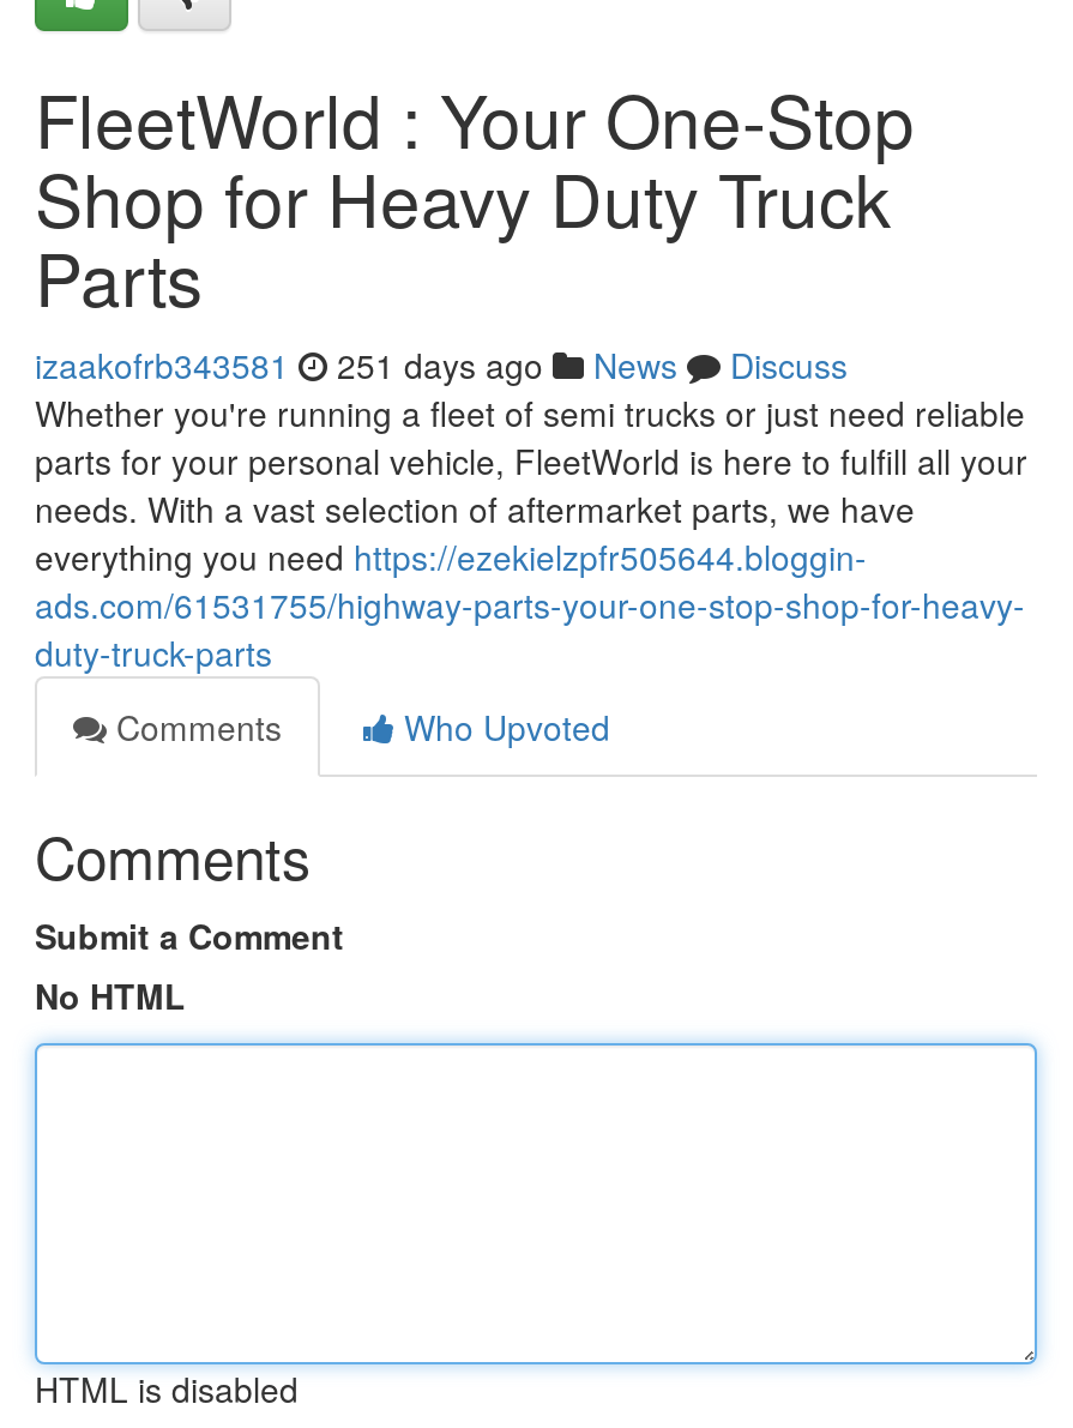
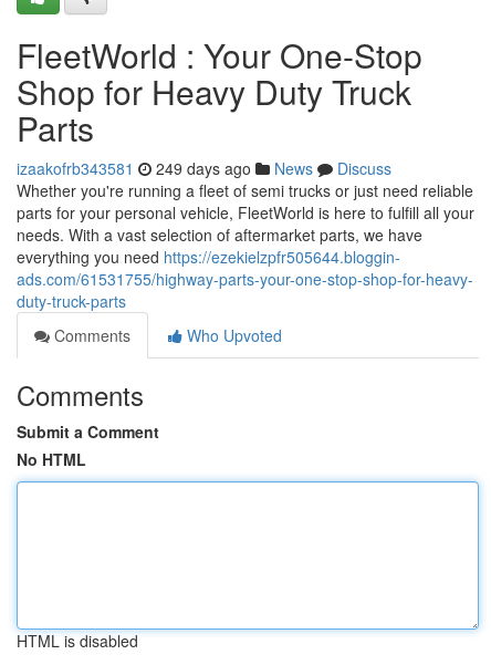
[35,341,848,388] izaakofrb343581 251 days ago News Discuss -> [17,157,391,179] izaakofrb343581 249 days ago News Discuss

